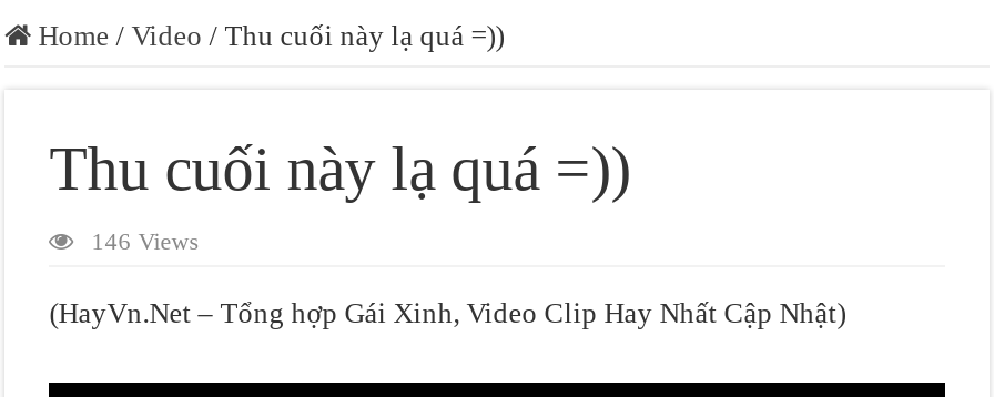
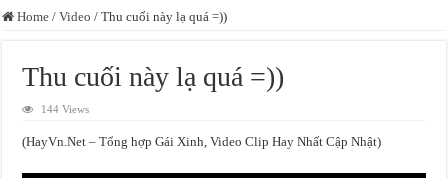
[91,228,198,255] 146 Views -> [41,103,89,115] 144 Views

